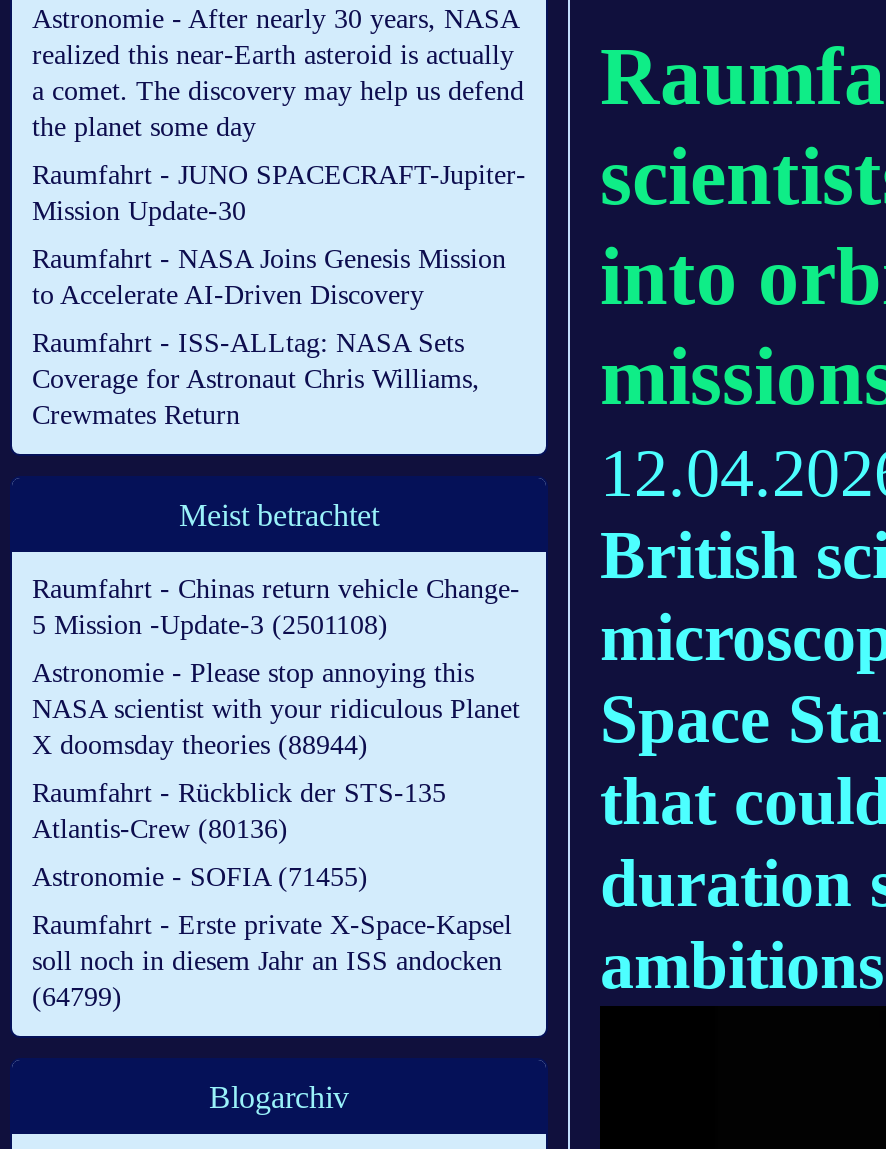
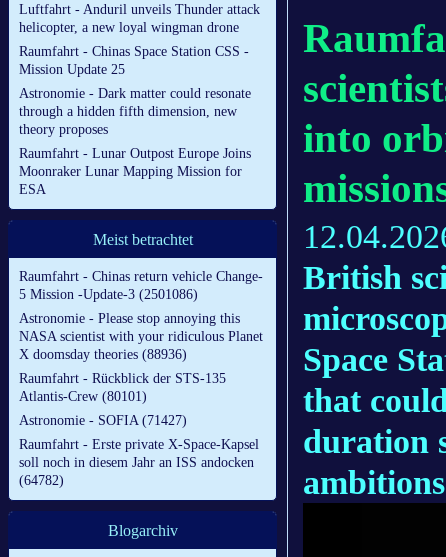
[32,4,524,142] Astronomie - After nearly 30 years, NASA | realized this near-Earth asteroid is actually | a comet. The discovery may help us defend | the planet some day -> [19,2,260,35] Luftfahrt - Anduril unveils Thunder attack | helicopter, a new loyal wingman drone
[32,160,526,226] Raumfahrt - JUNO SPACECRAFT-Jupiter- | Mission Update-30 -> [19,44,249,77] Raumfahrt - Chinas Space Station CSS - | Mission Update 25
[32,244,506,310] Raumfahrt - NASA Joins Genesis Mission | to Accelerate AI-Driven Discovery -> [19,86,251,137] Astronomie - Dark matter could resonate | through a hidden fifth dimension, new | theory proposes
[32,328,480,430] Raumfahrt - ISS-ALLtag: NASA Sets | Coverage for Astronaut Chris Williams, | Crewmates Return -> [19,146,251,197] Raumfahrt - Lunar Outpost Europe Joins | Moonraker Lunar Mapping Mission for | ESA
[32,610,388,640] 5 Mission -Update-3 (2501108) -> [19,287,198,302] 5 Mission -Update-3 (2501086)
[32,730,368,760] X doomsday theories (88944) -> [19,347,187,362] X doomsday theories (88936)
[32,814,288,844] Atlantis-Crew (80136) -> [19,389,147,404] Atlantis-Crew (80101)
[32,862,368,892] Astronomie - SOFIA (71455) -> [19,413,187,428] Astronomie - SOFIA (71427)
[32,982,122,1012] (64799) -> [19,473,64,488] (64782)

